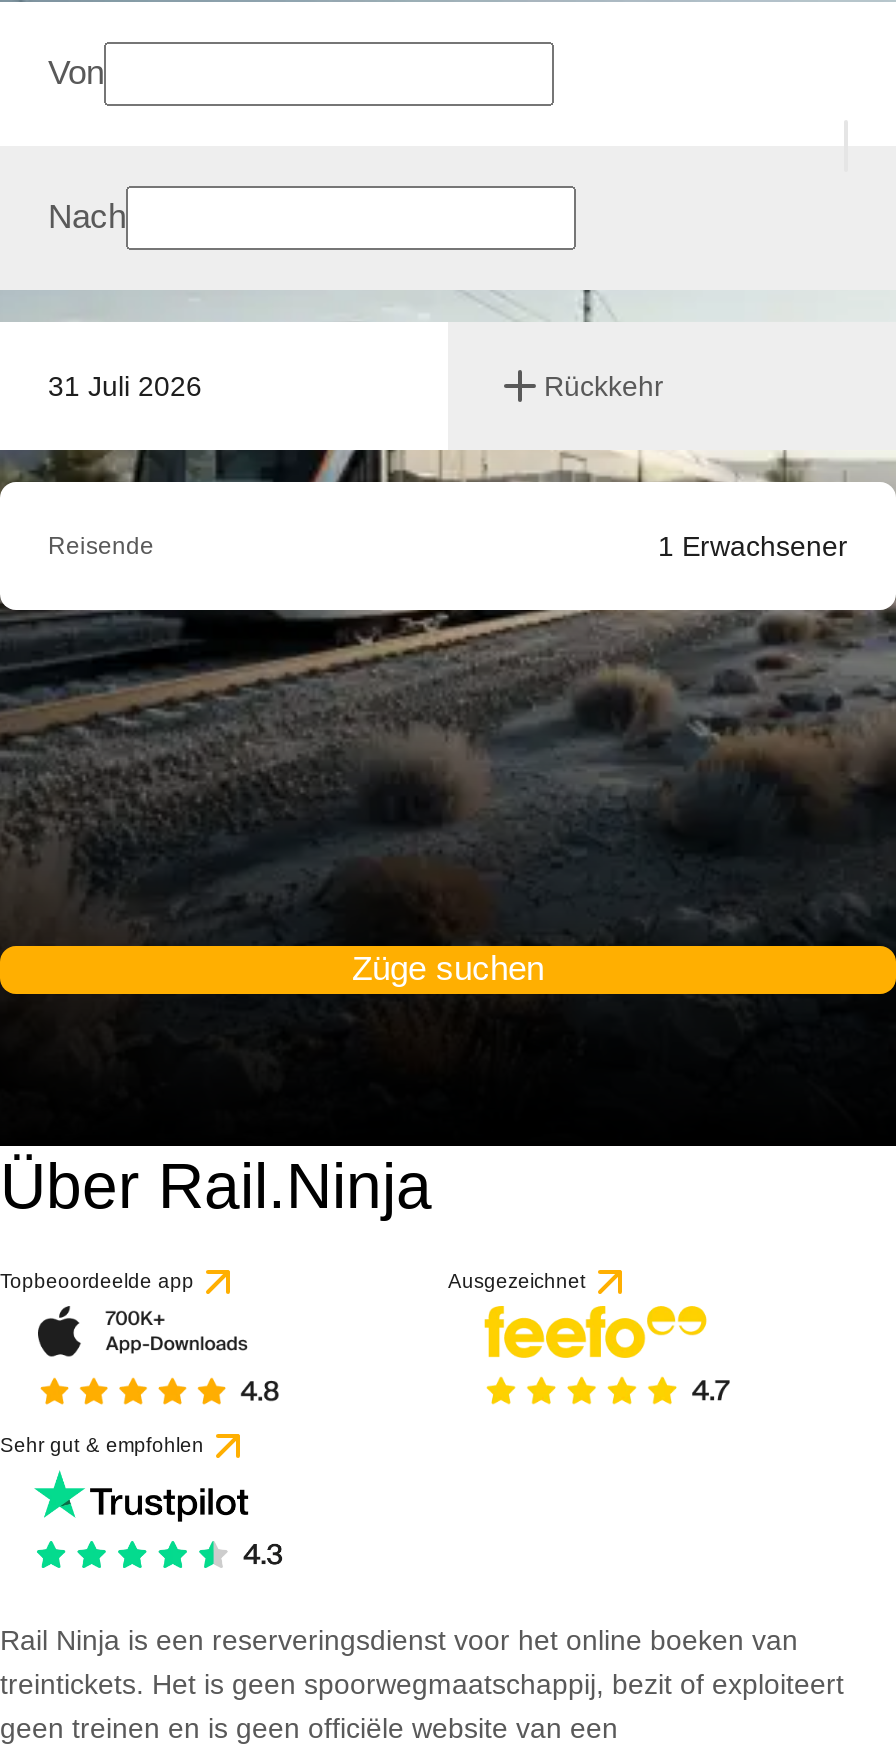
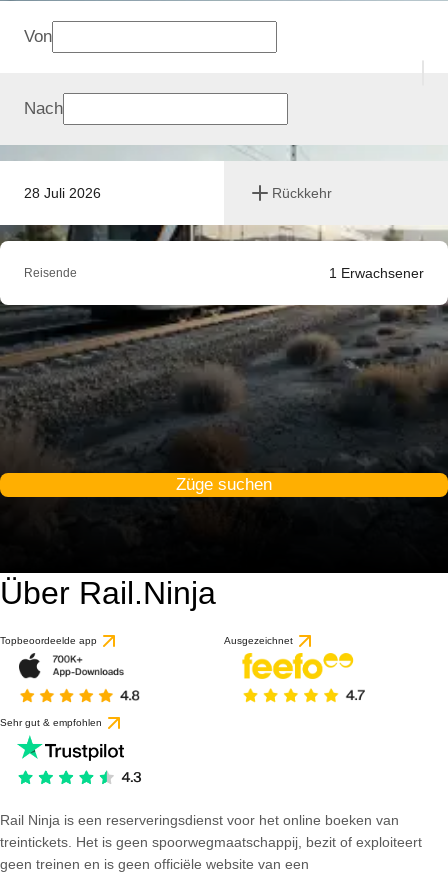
[48,370,202,402] 31 Juli 2026 -> [24,185,101,201] 28 Juli 2026

